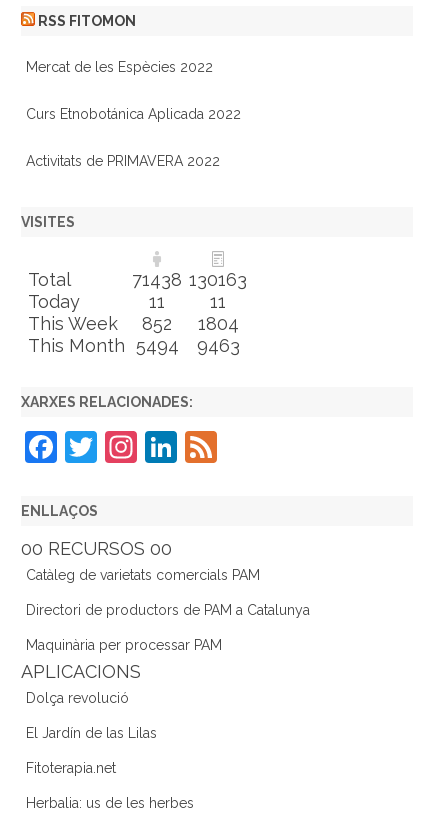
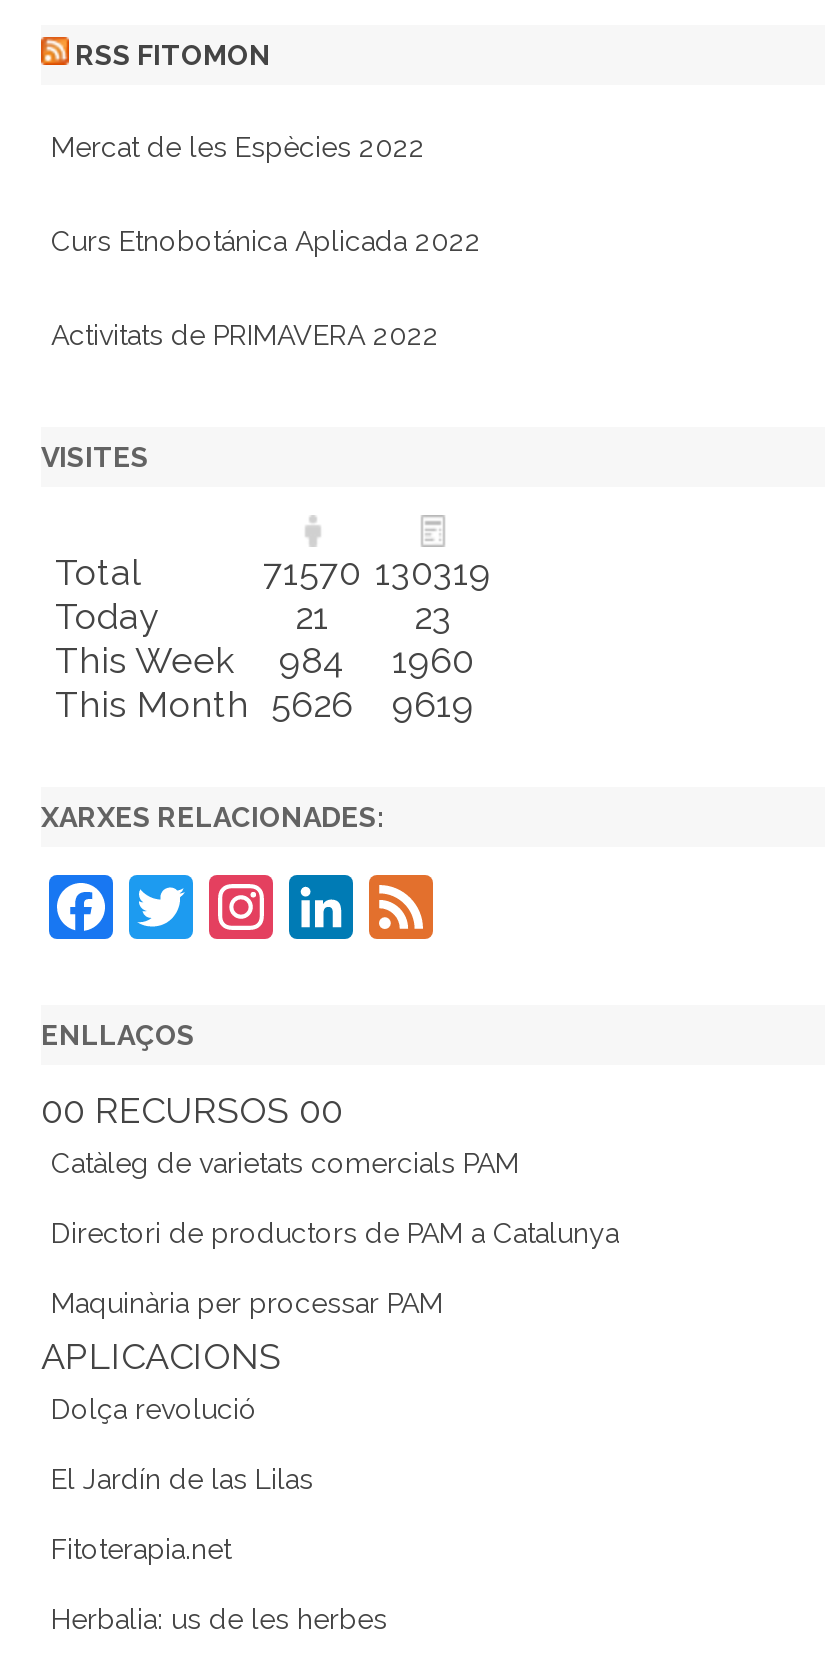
[132,269,247,290] 71438 130163 -> [263,551,491,593] 71570 130319
[149,291,165,312] 11 -> [295,595,329,637] 21
[210,291,226,312] 11 -> [414,595,452,637] 23
[142,313,172,334] 852 -> [279,639,345,681] 984
[197,313,238,334] 1804 -> [392,639,474,681] 1960
[28,335,178,356] This Month 5494 -> [55,683,353,725] This Month 5626
[196,335,239,356] 9463 -> [392,683,474,725] 9619

